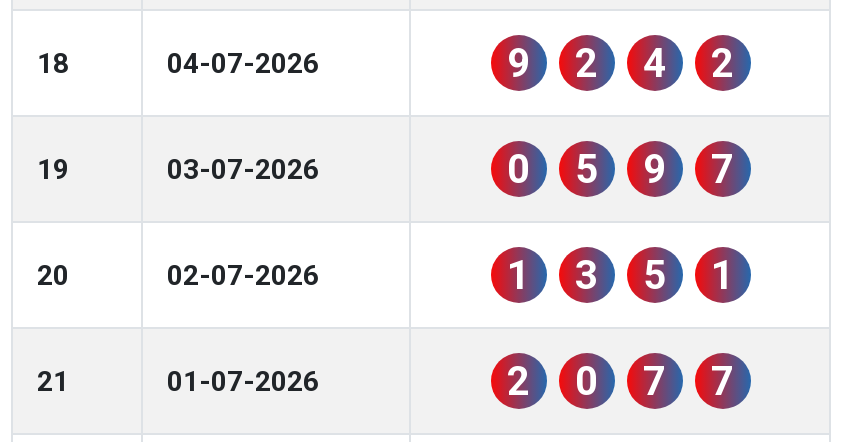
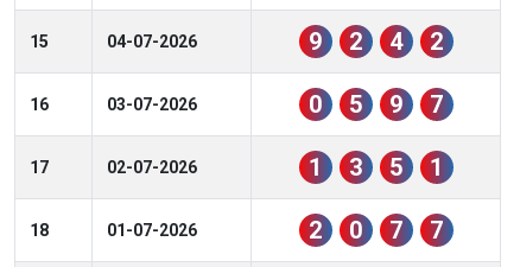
[37,46,69,78] 18 -> [30,32,49,51] 15
[37,152,69,184] 19 -> [30,94,49,113] 16
[37,258,69,290] 20 -> [30,157,49,176] 17
[37,364,69,396] 21 -> [30,220,49,239] 18

